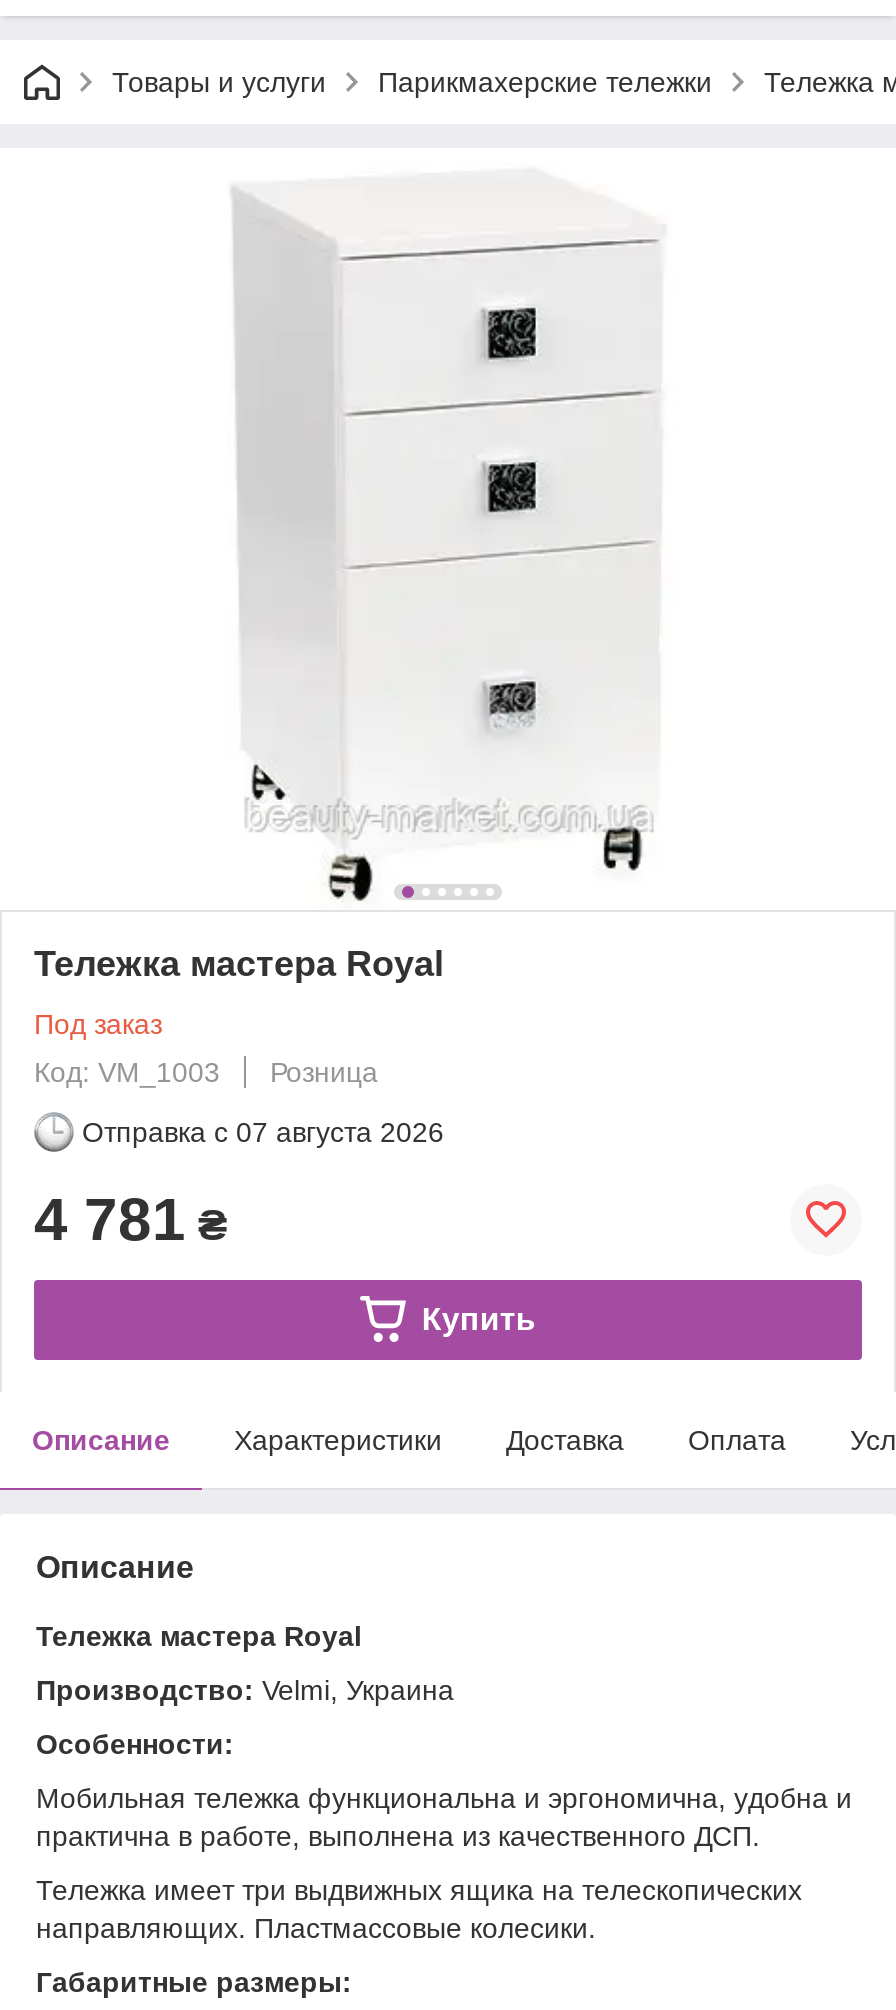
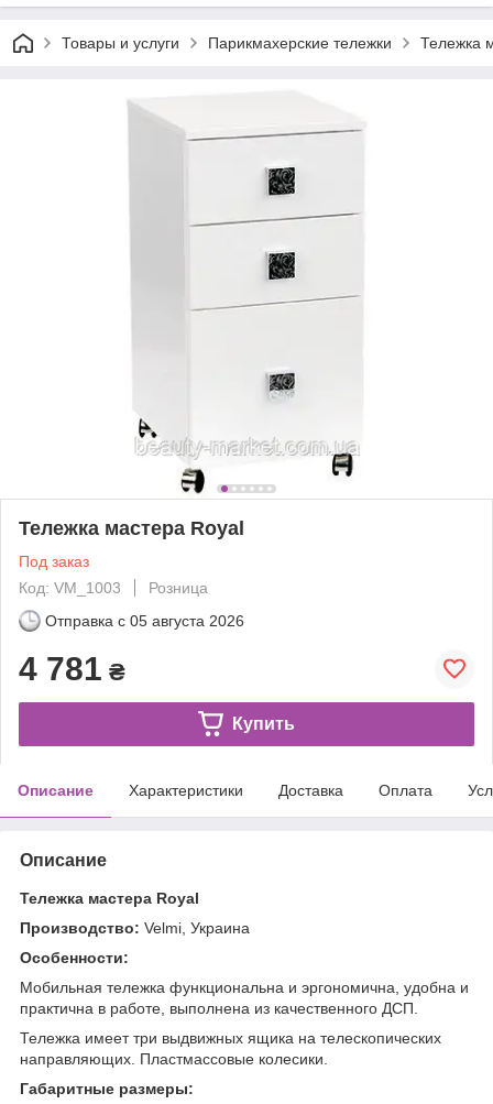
[82,1116,444,1148] Отправка с 07 августа 2026 -> [45,612,244,629] Отправка с 05 августа 2026

